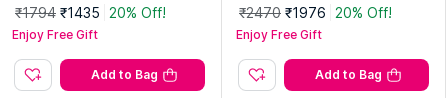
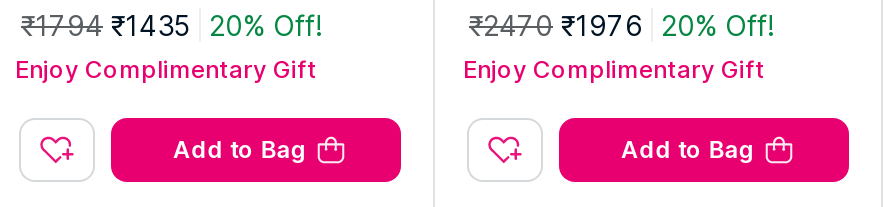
[12,27,98,42] Enjoy Free Gift -> [15,53,317,83] Enjoy Complimentary Gift
[236,27,322,42] Enjoy Free Gift -> [463,53,765,83] Enjoy Complimentary Gift

